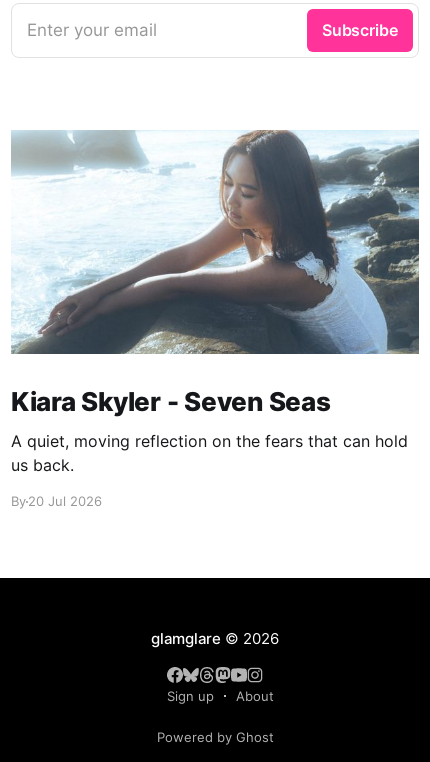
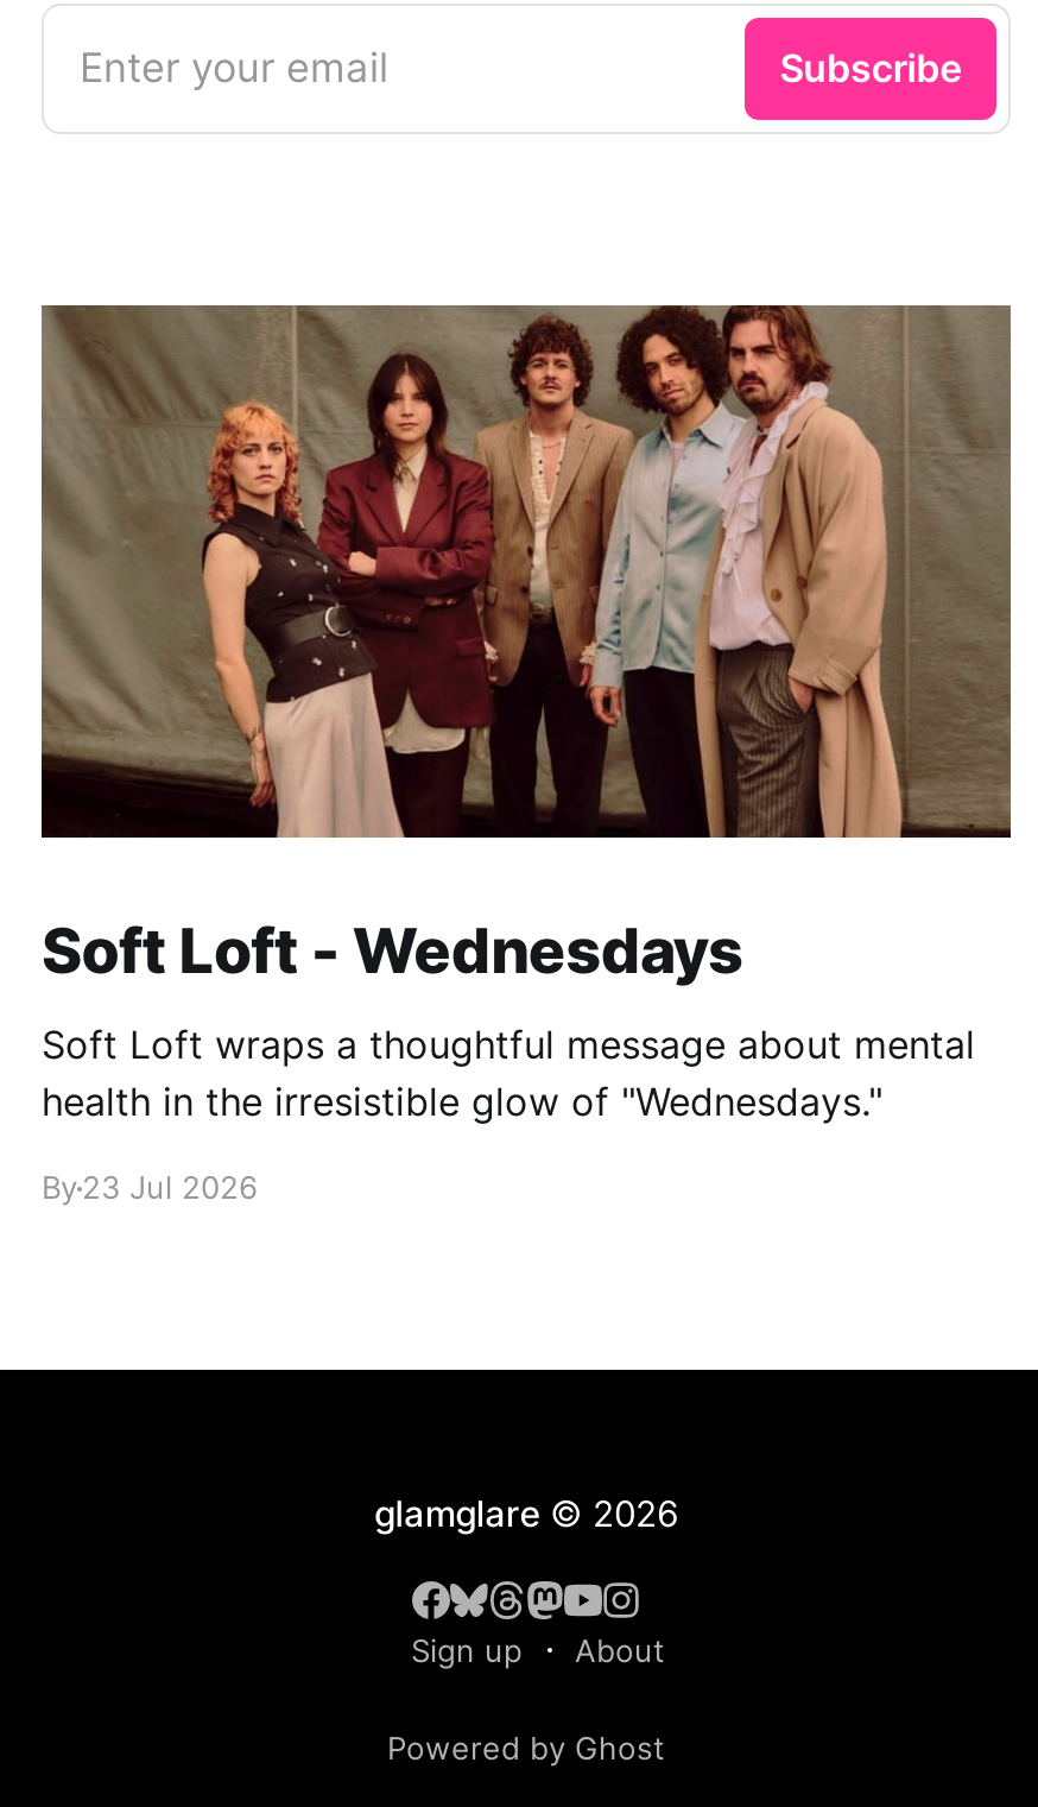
[11,129,419,417] [image] | Kiara Skyler - Seven Seas -> [39,302,1013,988] [image] | Soft Loft - Wednesdays
[11,431,408,475] A quiet, moving reflection on the fears that can hold | us back. -> [42,1022,975,1126] Soft Loft wraps a thoughtful message about mental | health in the irresistible glow of "Wednesdays."
[11,493,102,509] By 20 Jul 2026 -> [42,1169,258,1207] By 23 Jul 2026

